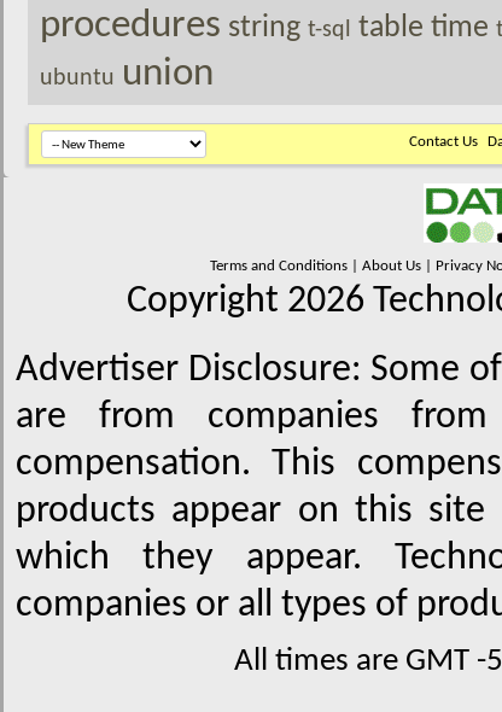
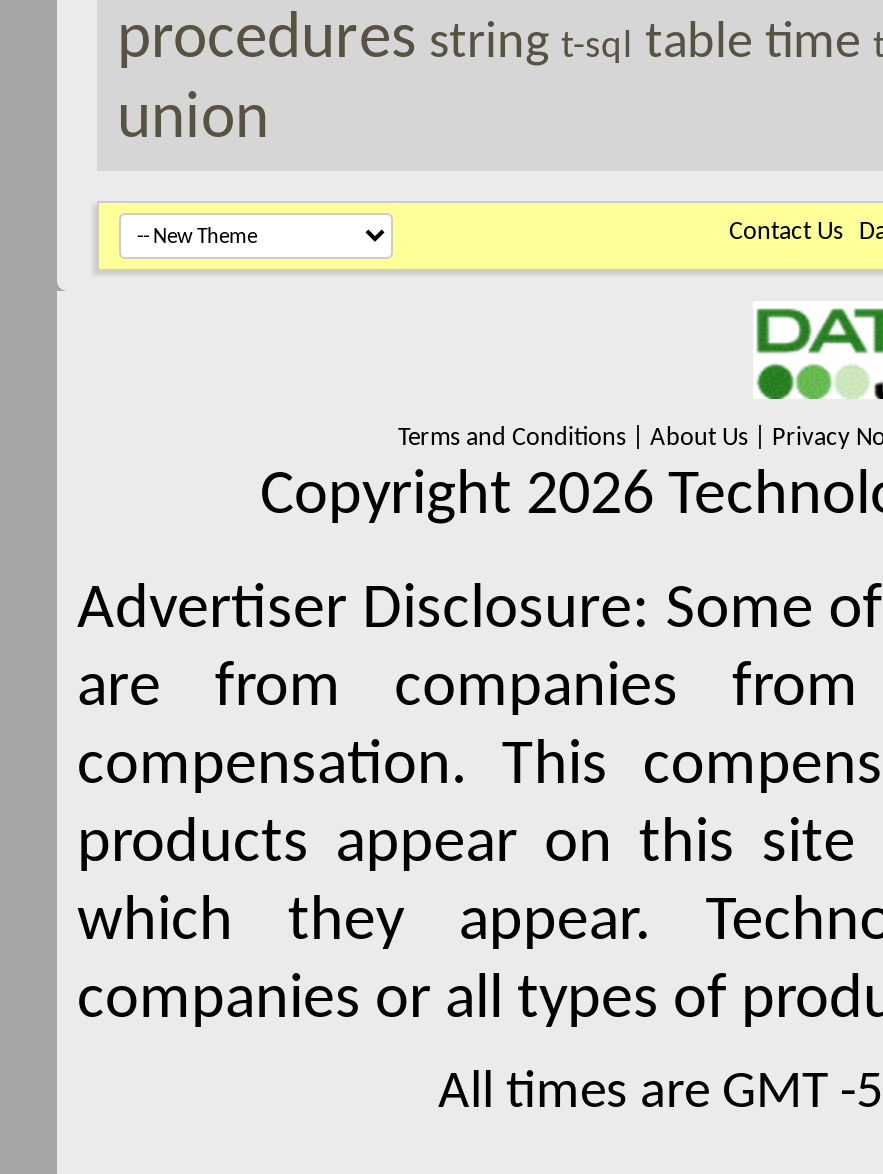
[40,56,214,94] ubuntu union -> [117,89,269,153] union

